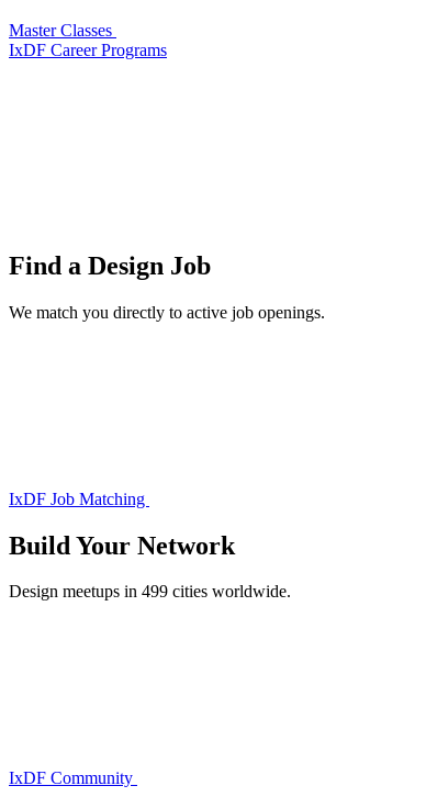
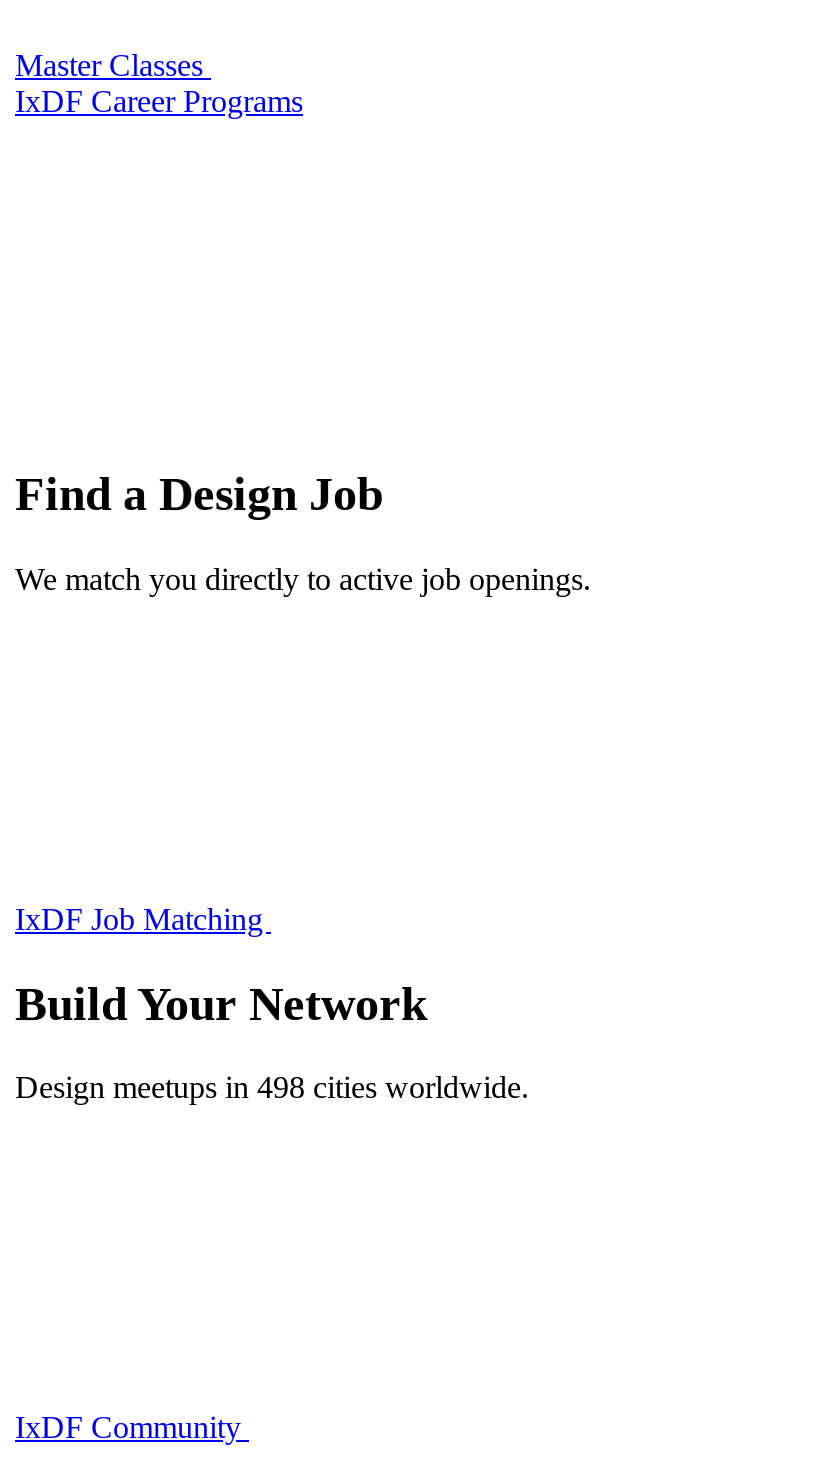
[9,582,291,601] Design meetups in 499 cities worldwide. -> [15,1071,529,1105] Design meetups in 498 cities worldwide.

